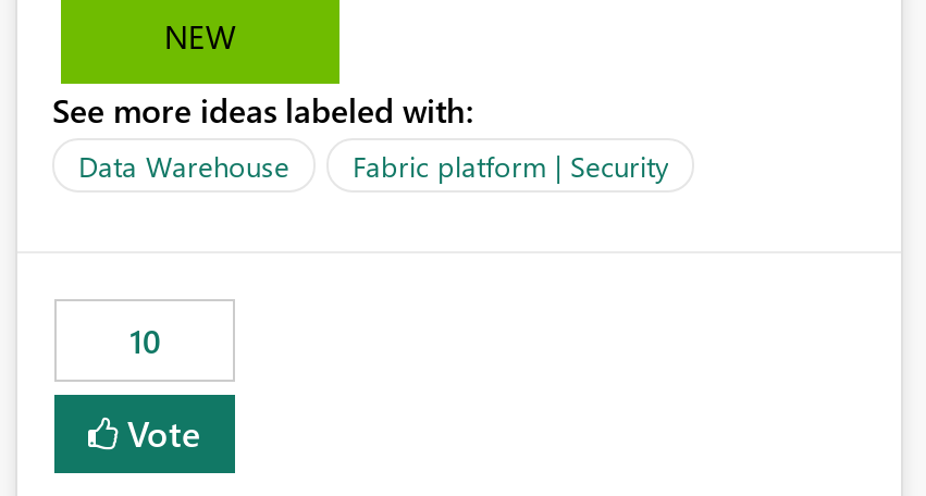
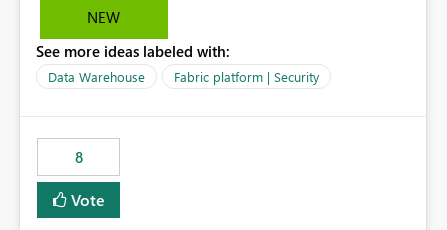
[129,320,160,363] 10 -> [74,147,82,167] 8

